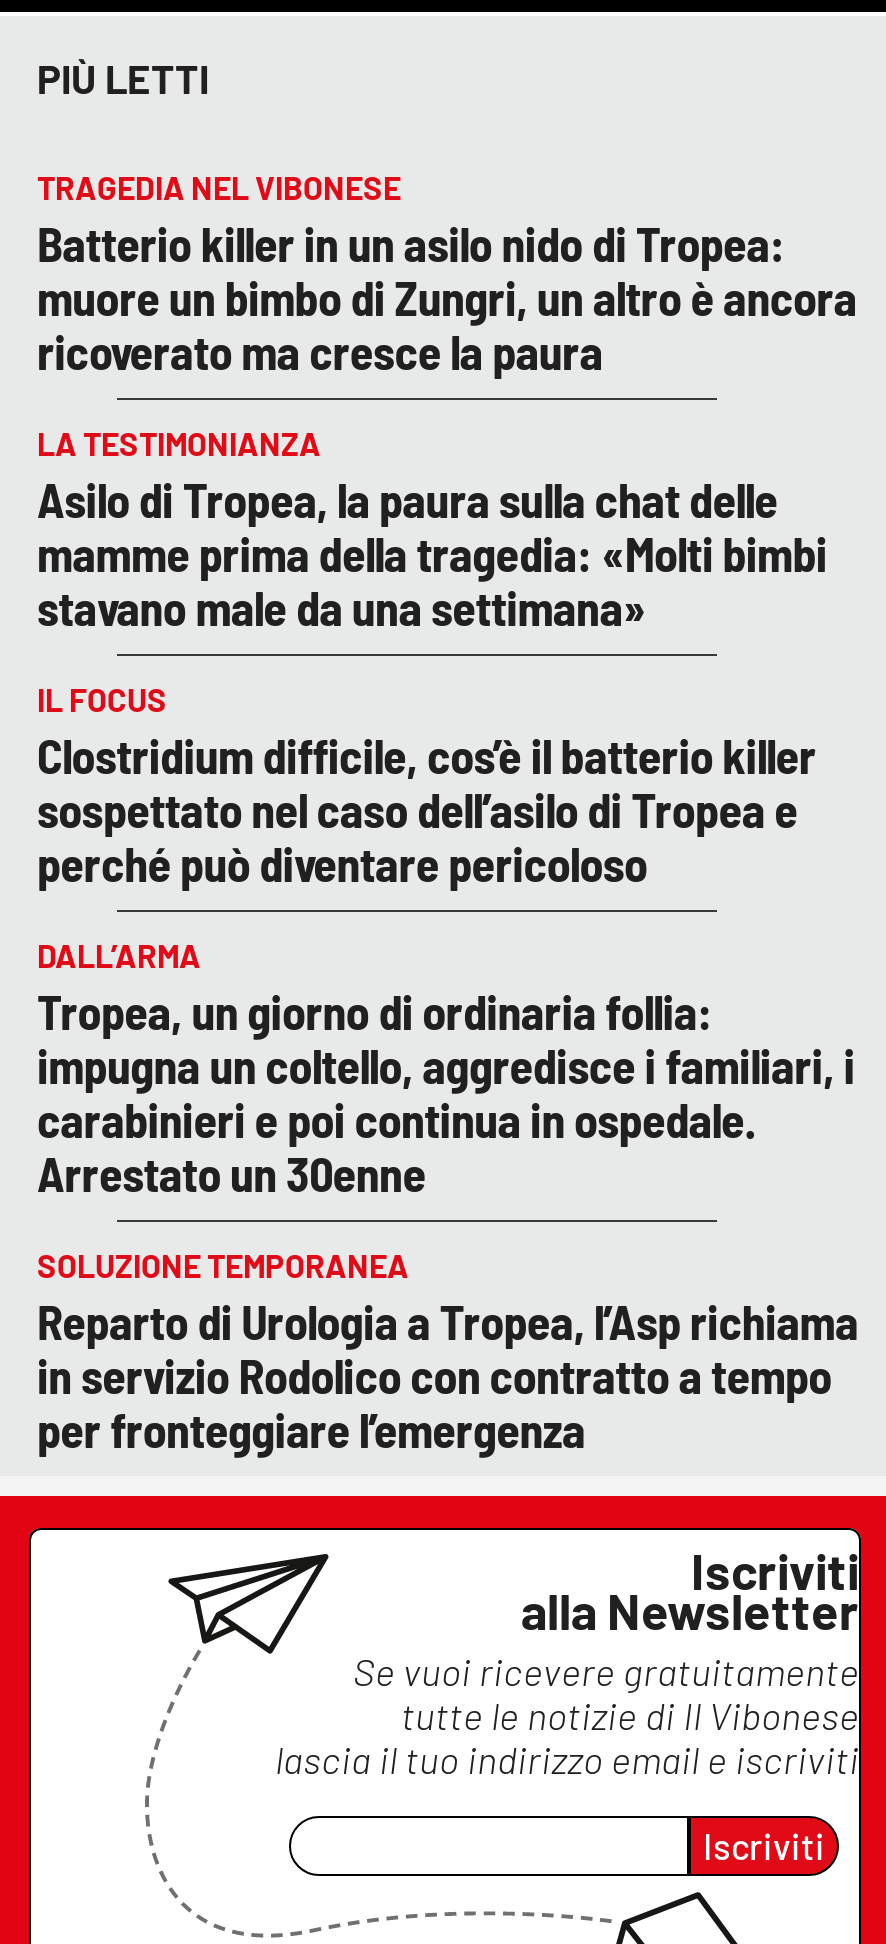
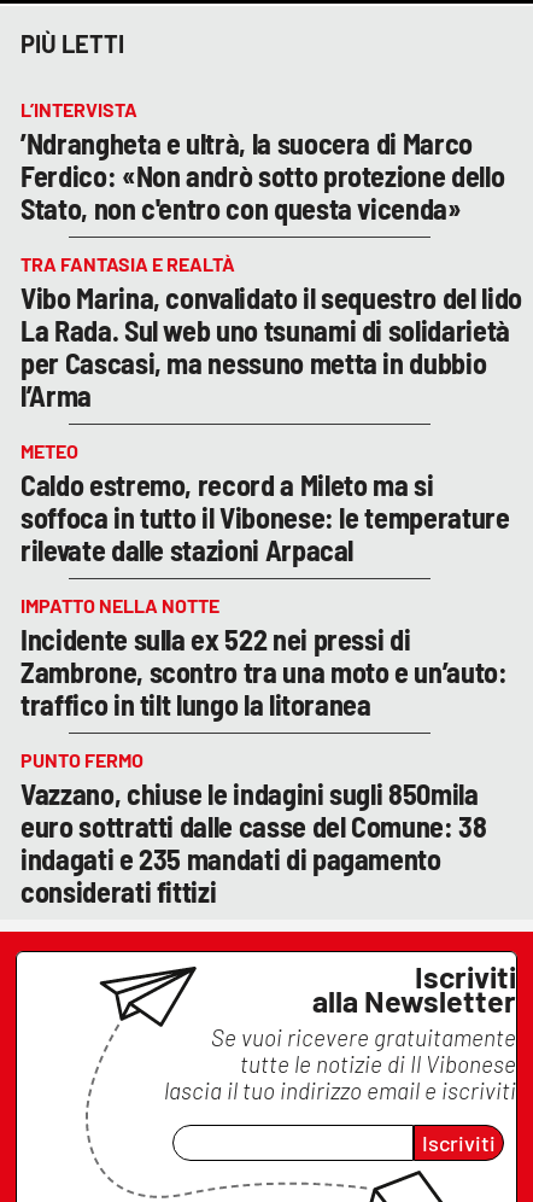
[37,168,857,380] TRAGEDIA NEL VIBONESE | Batterio killer in un asilo nido di Tropea: | muore un bimbo di Zungri, un altro è ancora | ricoverato ma cresce la paura -> [20,98,504,226] L’INTERVISTA | ’Ndrangheta e ultrà, la suocera di Marco | Ferdico: «Non andrò sotto protezione dello | Stato, non c'entro con questa vicenda»
[37,424,827,636] LA TESTIMONIANZA | Asilo di Tropea, la paura sulla chat delle | mamme prima della tragedia: «Molti bimbi | stavano male da una settimana» -> [20,252,522,413] TRA FANTASIA E REALTÀ | Vibo Marina, convalidato il sequestro del lido | La Rada. Sul web uno tsunami di solidarietà | per Cascasi, ma nessuno metta in dubbio | l’Arma
[37,680,816,892] IL FOCUS | Clostridium difficile, cos’è il batterio killer | sospettato nel caso dell’asilo di Tropea e | perché può diventare pericoloso -> [20,439,510,567] METEO | Caldo estremo, record a Mileto ma si | soffoca in tutto il Vibonese: le temperature | rilevate dalle stazioni Arpacal
[37,936,855,1202] DALL’ARMA | Tropea, un giorno di ordinaria follia: | impugna un coltello, aggredisce i familiari, i | carabinieri e poi continua in ospedale. | Arrestato un 30enne -> [20,594,507,722] IMPATTO NELLA NOTTE | Incidente sulla ex 522 nei pressi di | Zambrone, scontro tra una moto e un’auto: | traffico in tilt lungo la litoranea
[37,1246,858,1458] SOLUZIONE TEMPORANEA | Reparto di Urologia a Tropea, l’Asp richiama | in servizio Rodolico con contratto a tempo | per fronteggiare l’emergenza -> [20,748,487,909] PUNTO FERMO | Vazzano, chiuse le indagini sugli 850mila | euro sottratti dalle casse del Comune: 38 | indagati e 235 mandati di pagamento | considerati fittizi

